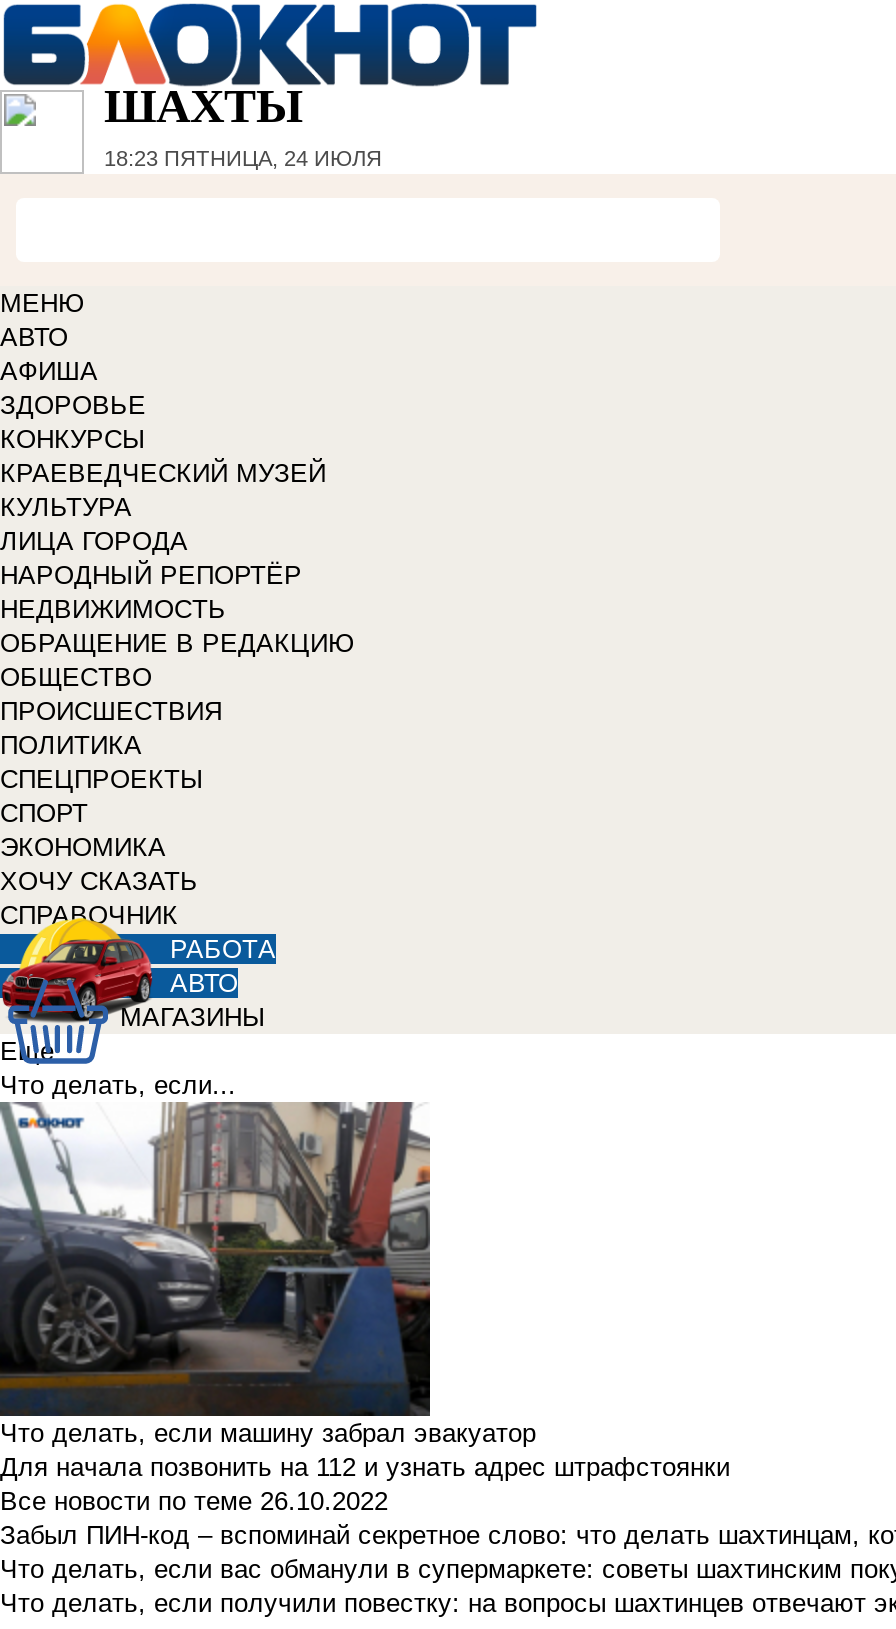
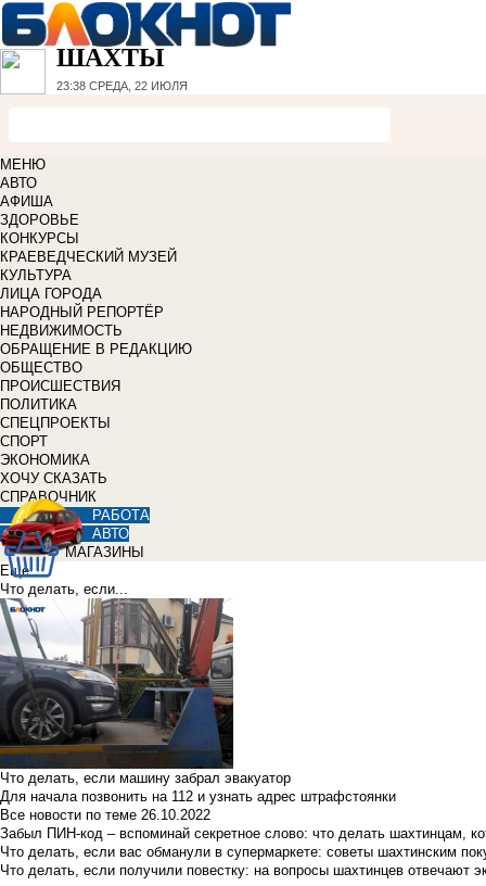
[104,147,382,171] 18:23 ПЯТНИЦА, 24 ИЮЛЯ -> [56,80,188,93] 23:38 СРЕДА, 22 ИЮЛЯ

